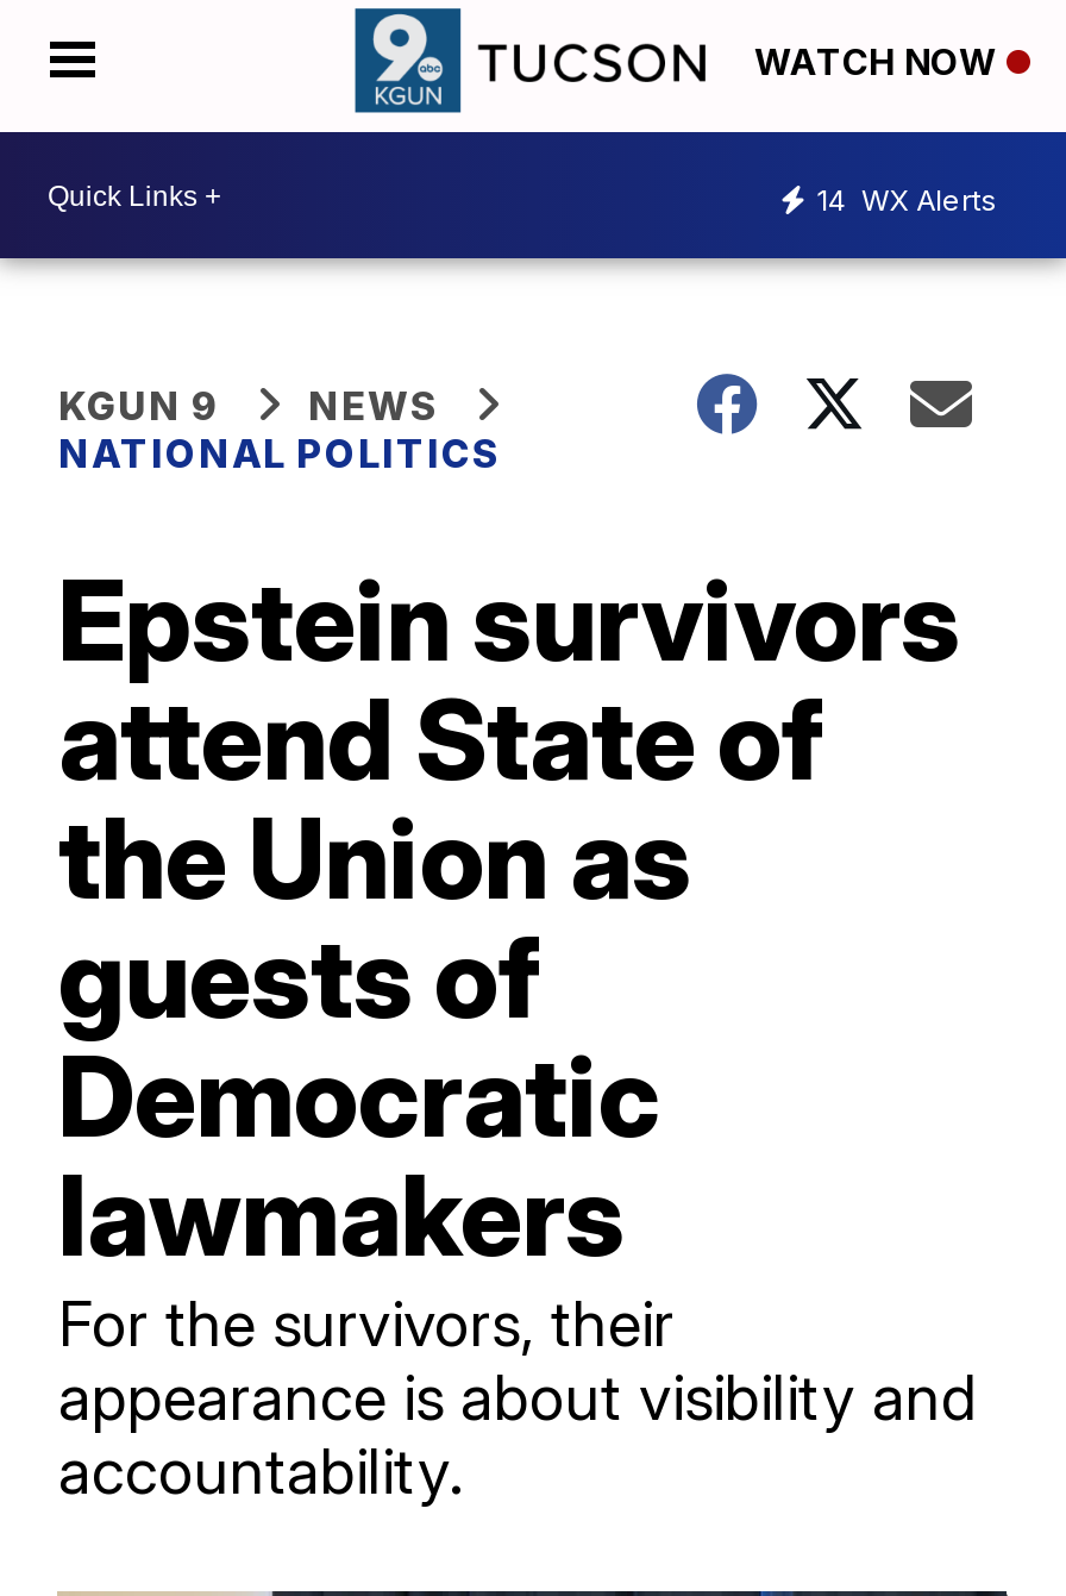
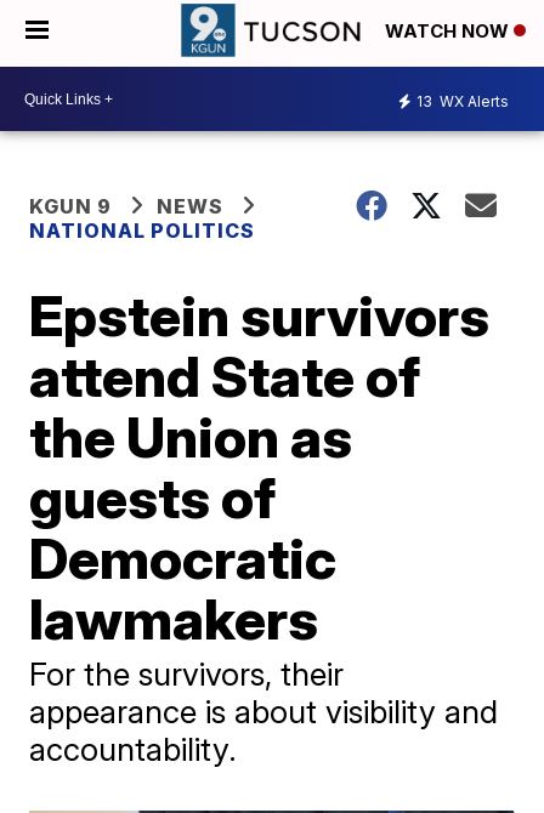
[816,181,997,217] 14 WX Alerts -> [416,92,509,110] 13 WX Alerts

